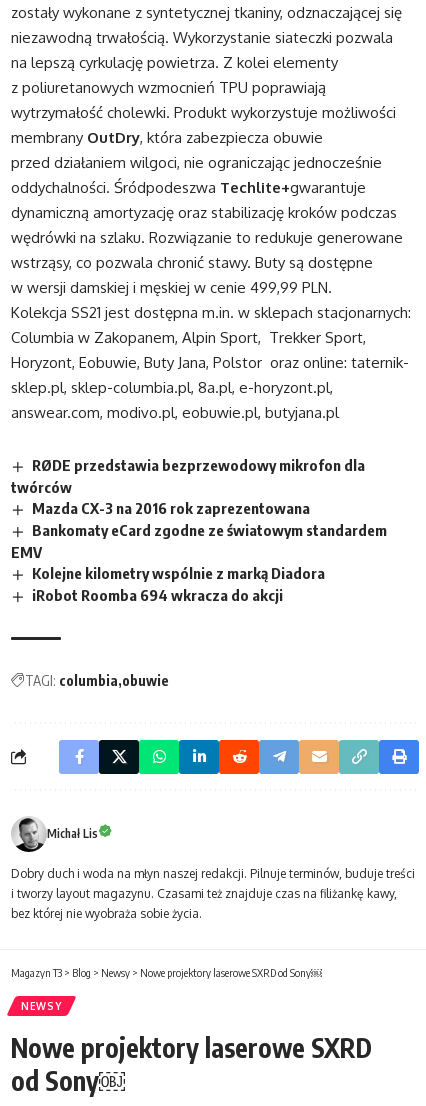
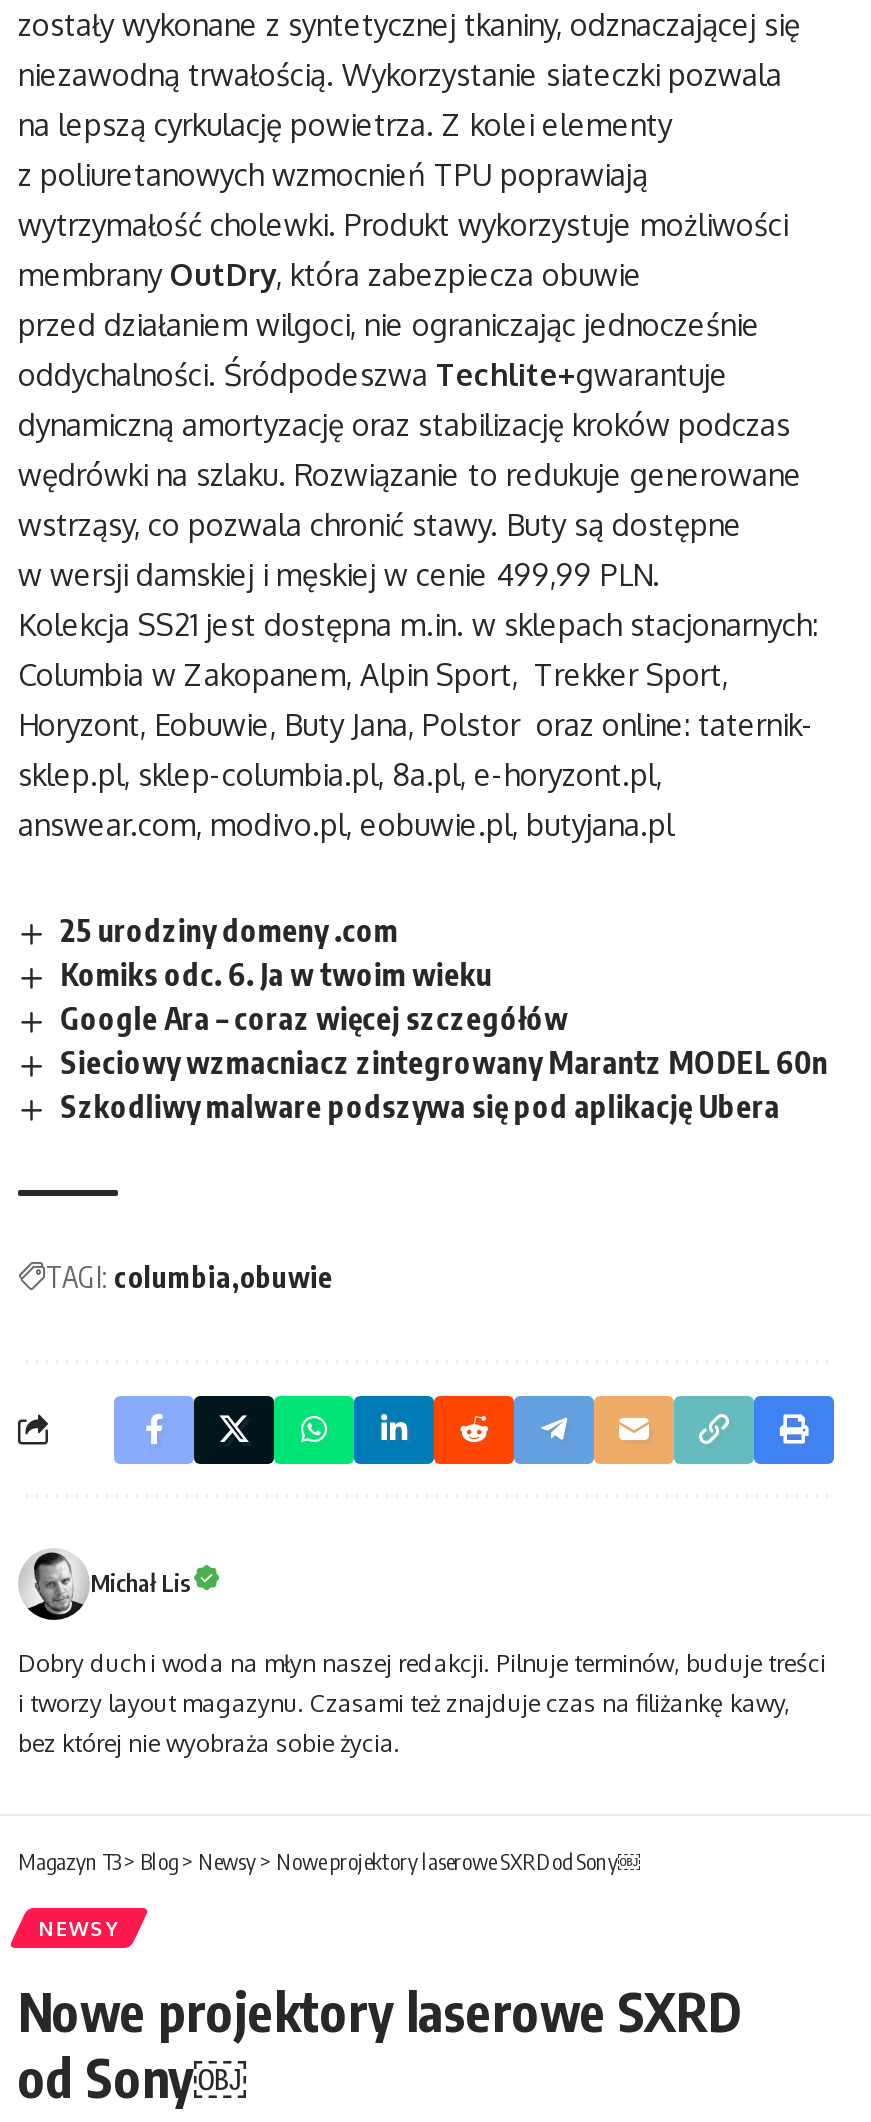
[11,456,387,604] RØDE przedstawia bezprzewodowy mikrofon dla | twórców | Mazda CX-3 na 2016 rok zaprezentowana | Bankomaty eCard zgodne ze światowym standardem | EMV | Kolejne kilometry wspólnie z marką Diadora | iRobot Roomba 694 wkracza do akcji -> [60,912,828,1124] 25 urodziny domeny .com | Komiks odc. 6. Ja w twoim wieku | Google Ara – coraz więcej szczegółów | Sieciowy wzmacniacz zintegrowany Marantz MODEL 60n | Szkodliwy malware podszywa się pod aplikację Ubera

